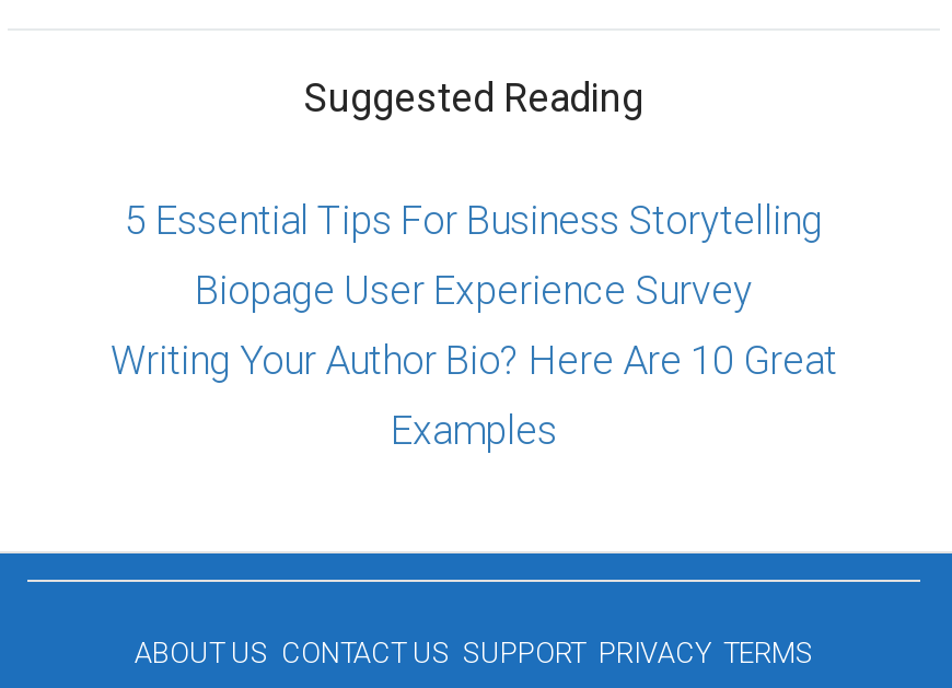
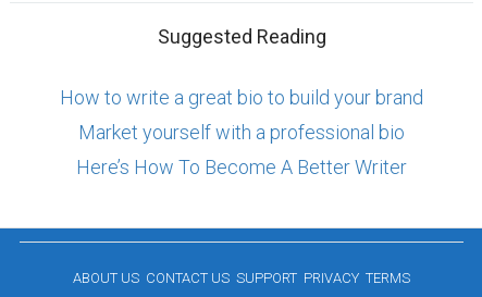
[111,197,837,453] 5 Essential Tips For Business Storytelling | Biopage User Experience Survey | Writing Your Author Bio? Here Are 10 Great | Examples -> [60,86,423,178] How to write a great bio to build your brand | Market yourself with a professional bio | Here’s How To Become A Better Writer

